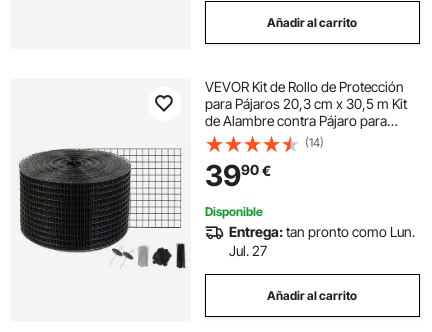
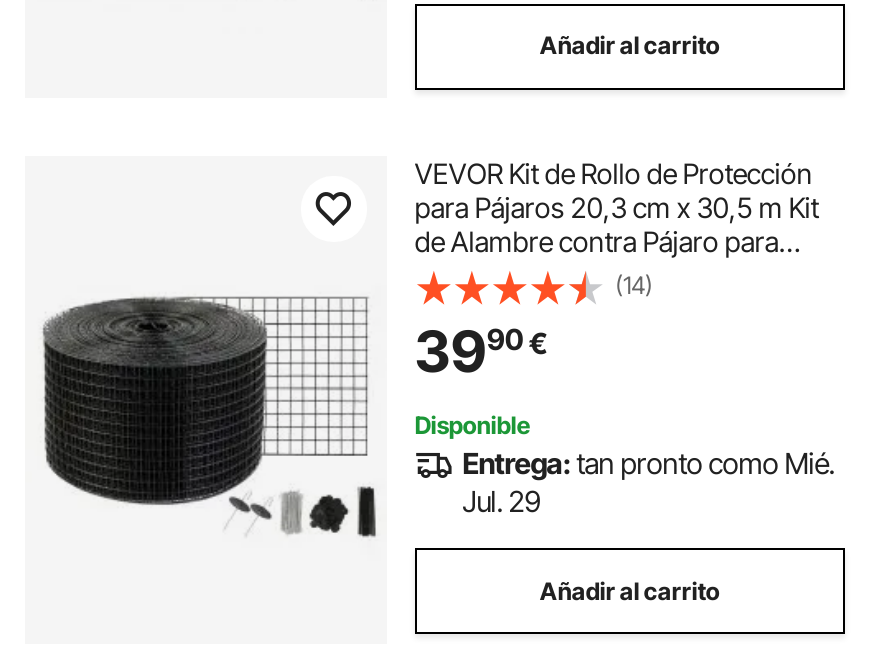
[229,223,415,240] Entrega: tan pronto como Lun. -> [462,446,834,480] Entrega: tan pronto como Mié.
[229,242,267,259] Jul. 27 -> [462,484,540,518] Jul. 29

